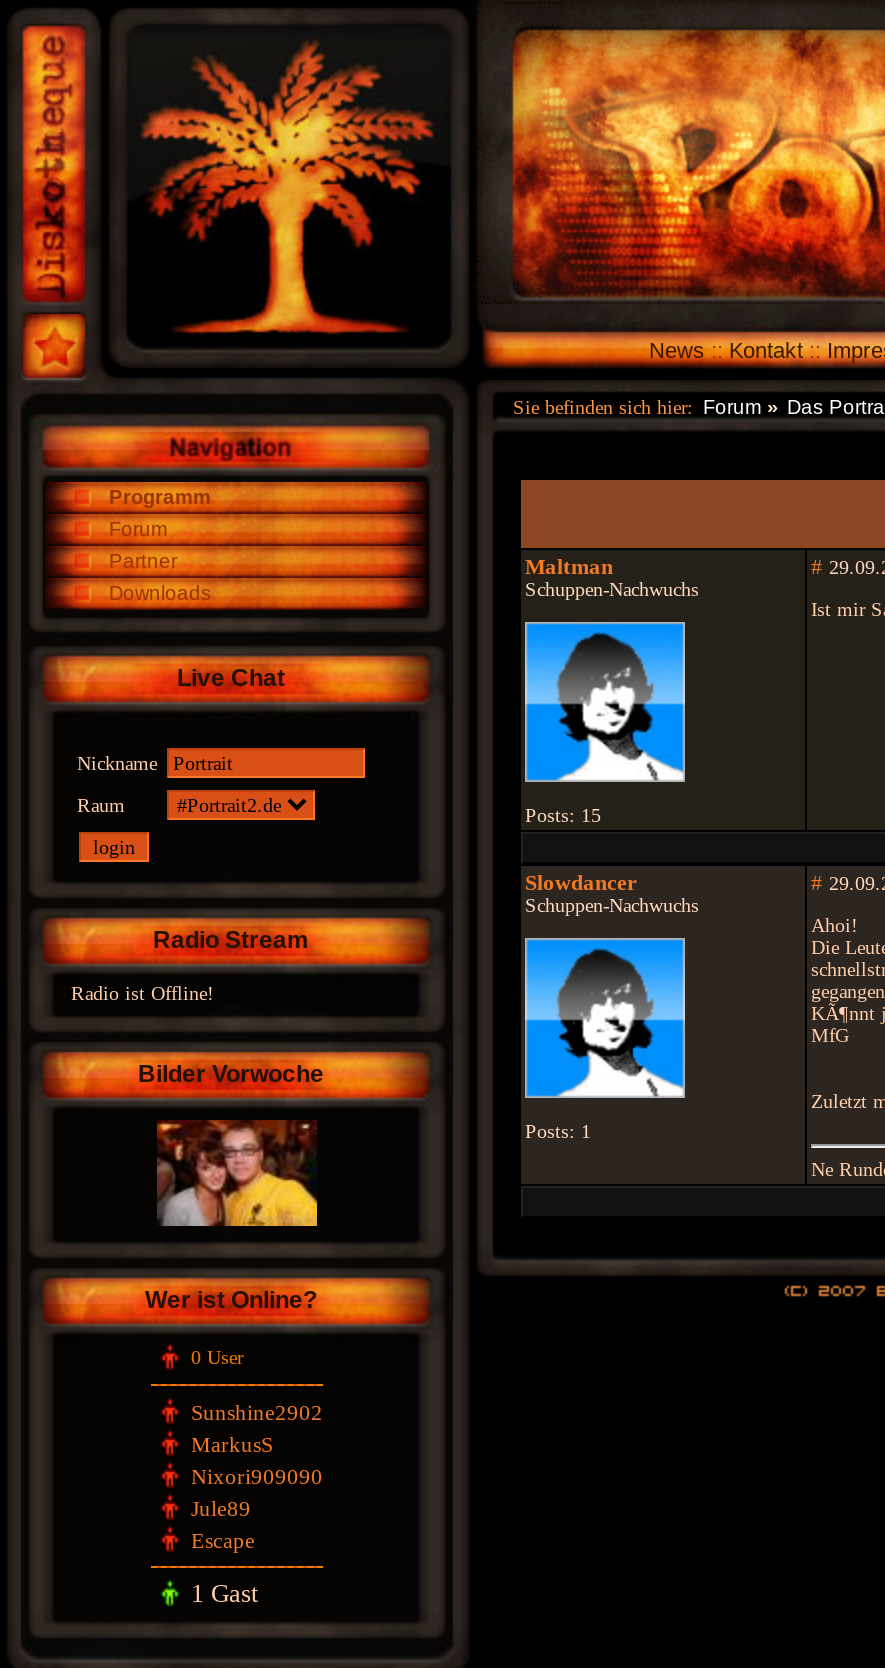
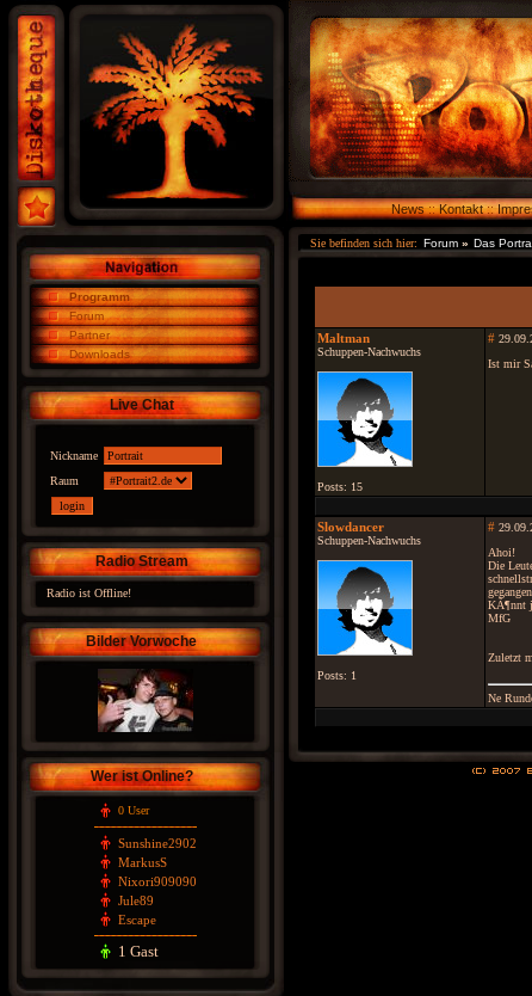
[157,1120,319,1228] [image] -> [98,670,193,733] [image]

